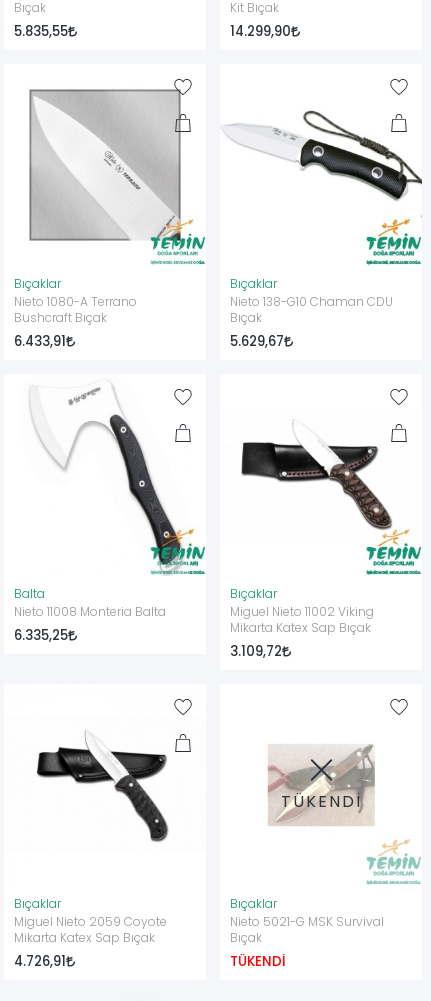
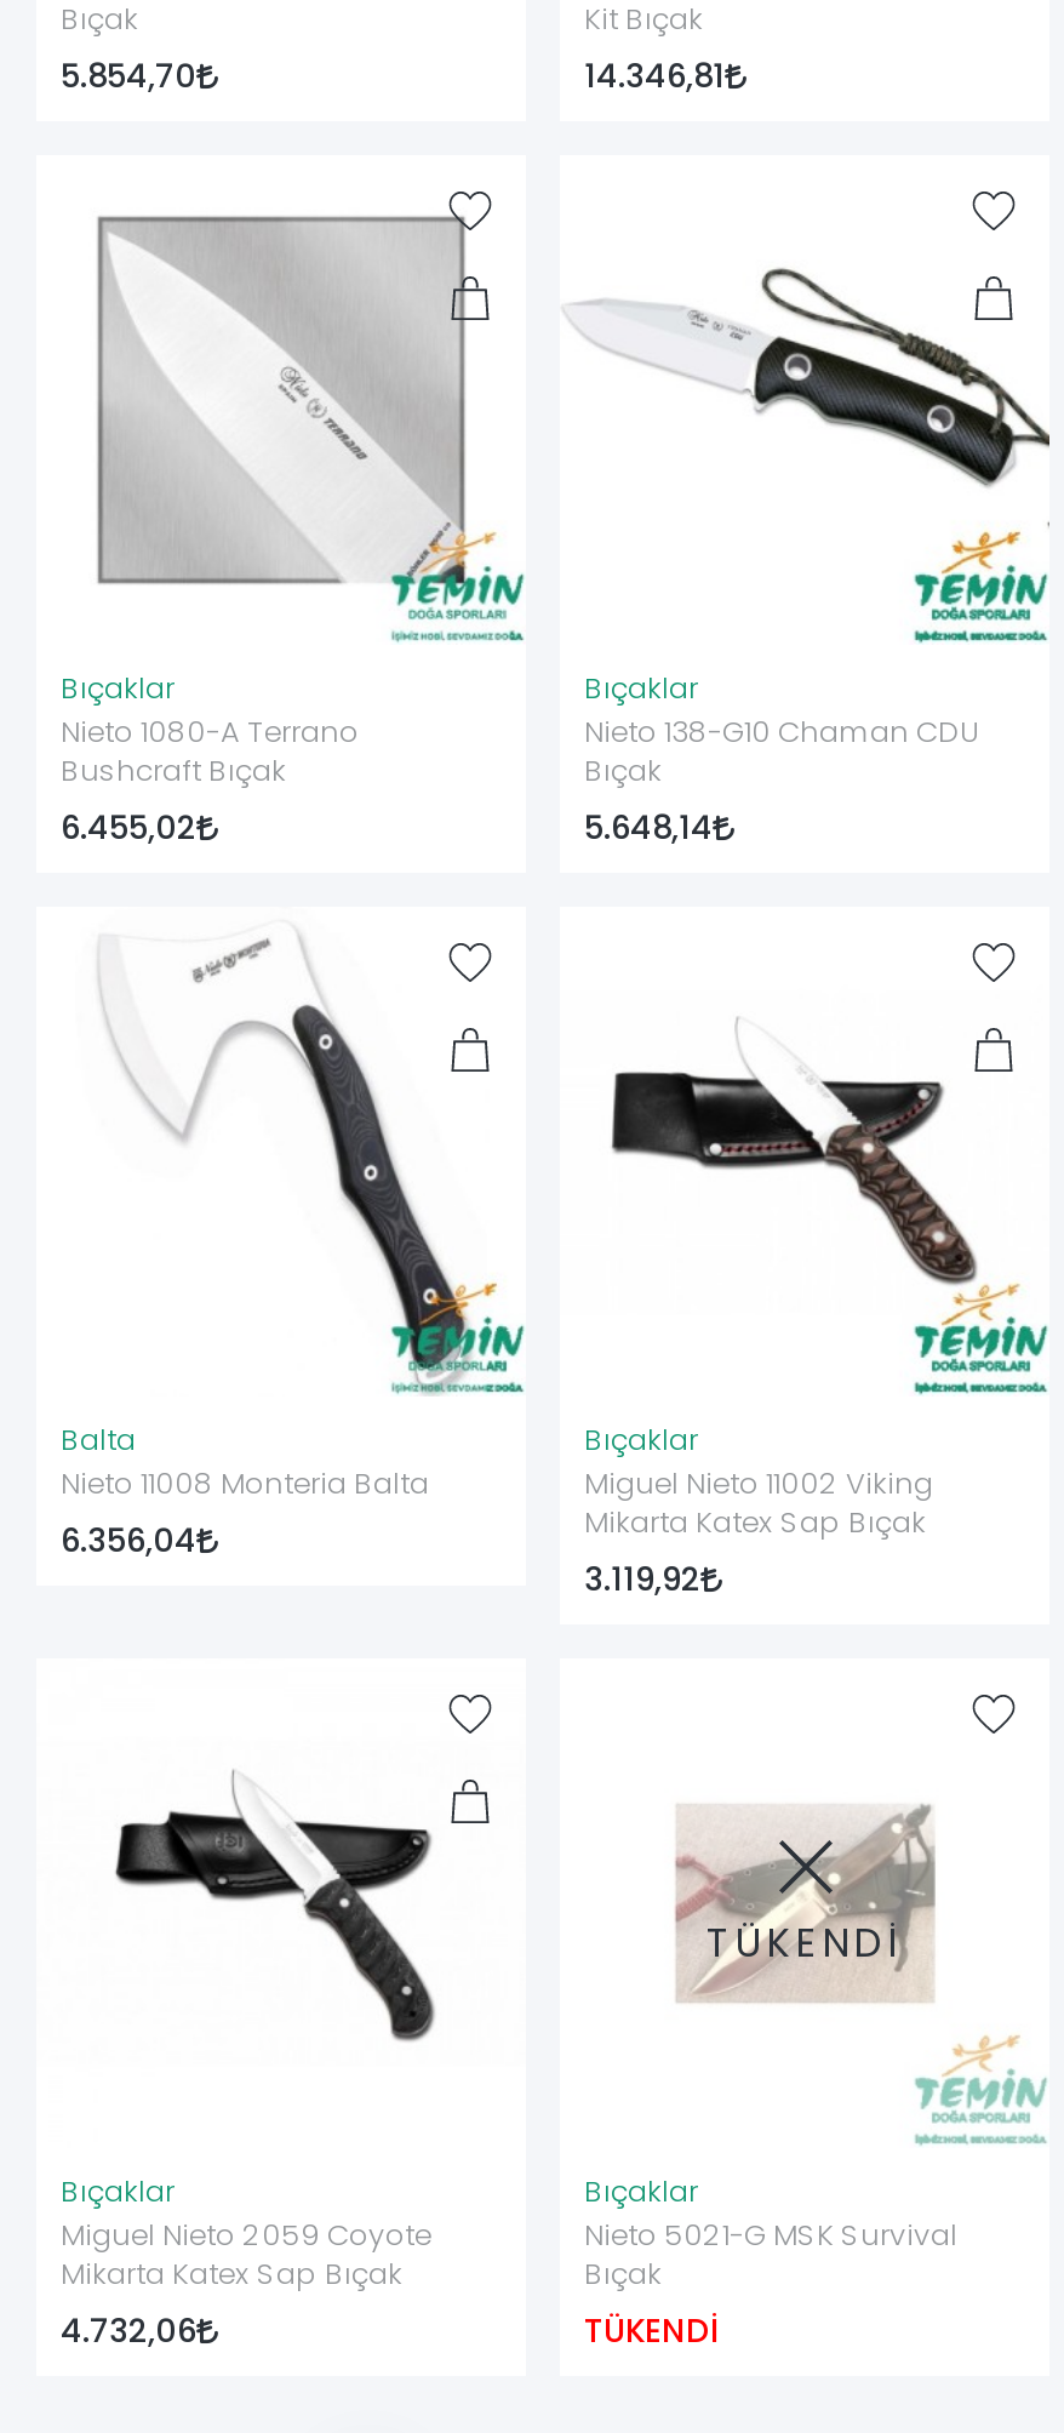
[14,25,68,38] 5.835,55 -> [61,61,196,92] 5.854,70
[230,25,291,38] 14.299,90 -> [584,61,725,92] 14.346,81
[14,335,66,348] 6.433,91 -> [61,812,196,844] 6.455,02
[230,335,284,348] 5.629,67 -> [584,812,713,844] 5.648,14
[14,629,68,642] 6.335,25 -> [61,1525,196,1557] 6.356,04
[230,645,282,658] 3.109,72 -> [584,1564,700,1595] 3.119,92
[14,955,66,968] 4.726,91 -> [61,2315,196,2347] 4.732,06

